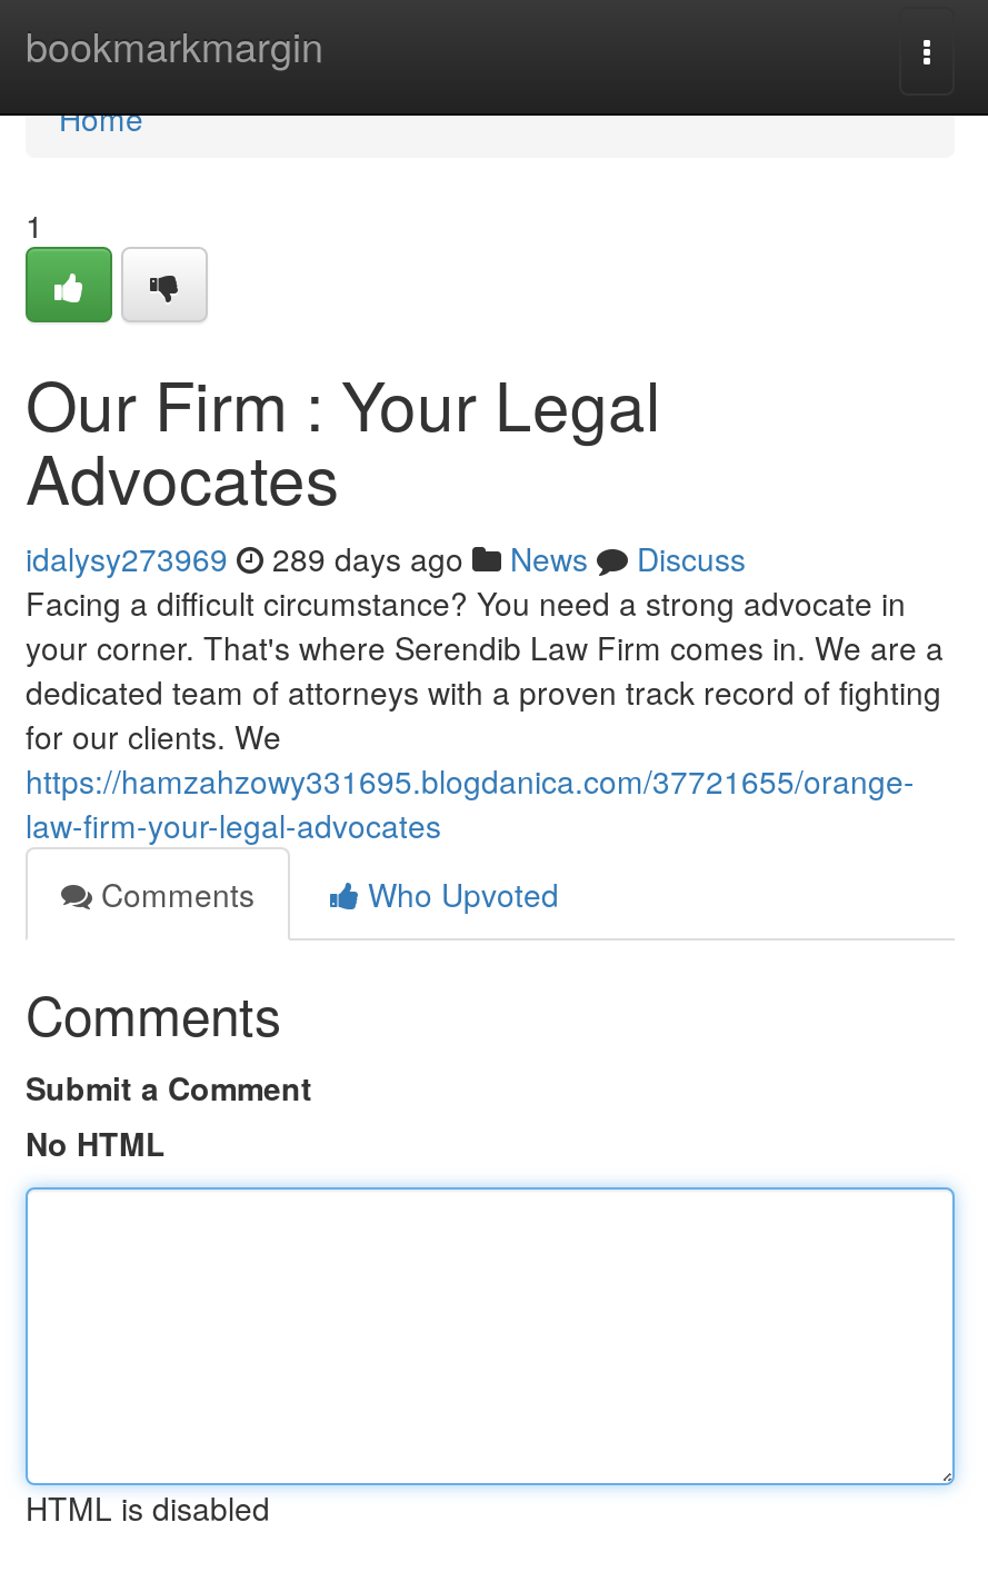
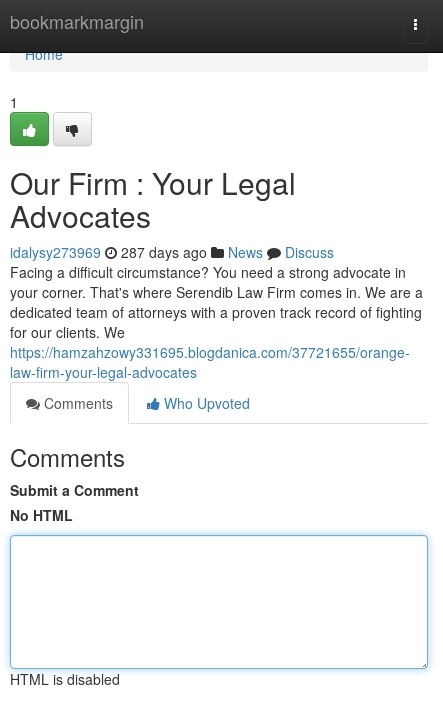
[26,536,746,580] idalysy273969 289 days ago News Discuss -> [10,242,334,262] idalysy273969 287 days ago News Discuss

